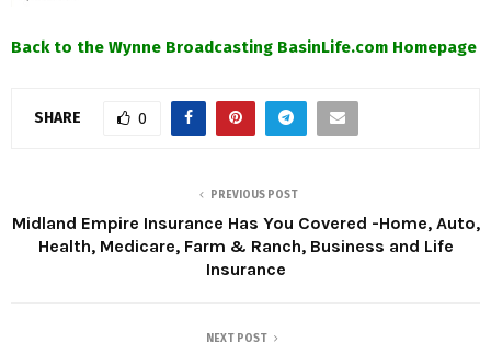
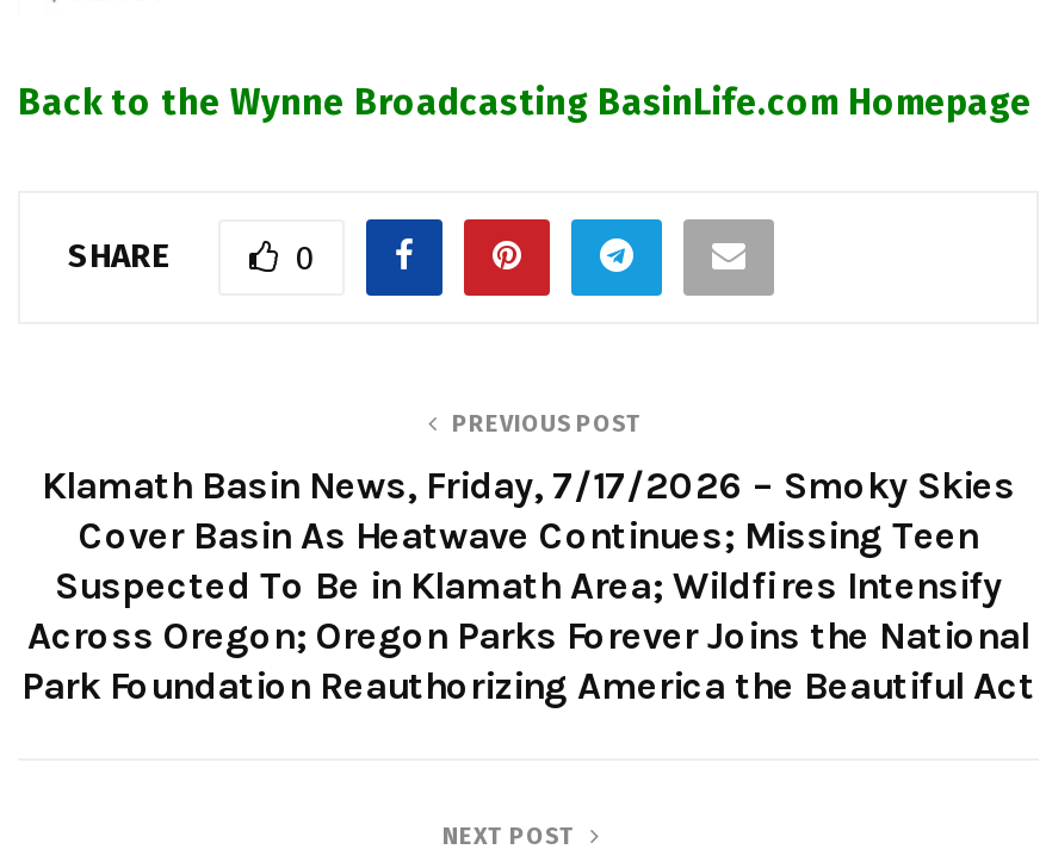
[12,213,479,279] Midland Empire Insurance Has You Covered -Home, Auto, | Health, Medicare, Farm & Ranch, Business and Life | Insurance -> [21,463,1035,708] Klamath Basin News, Friday, 7/17/2026 – Smoky Skies | Cover Basin As Heatwave Continues; Missing Teen | Suspected To Be in Klamath Area; Wildfires Intensify | Across Oregon; Oregon Parks Forever Joins the National | Park Foundation Reauthorizing America the Beautiful Act

